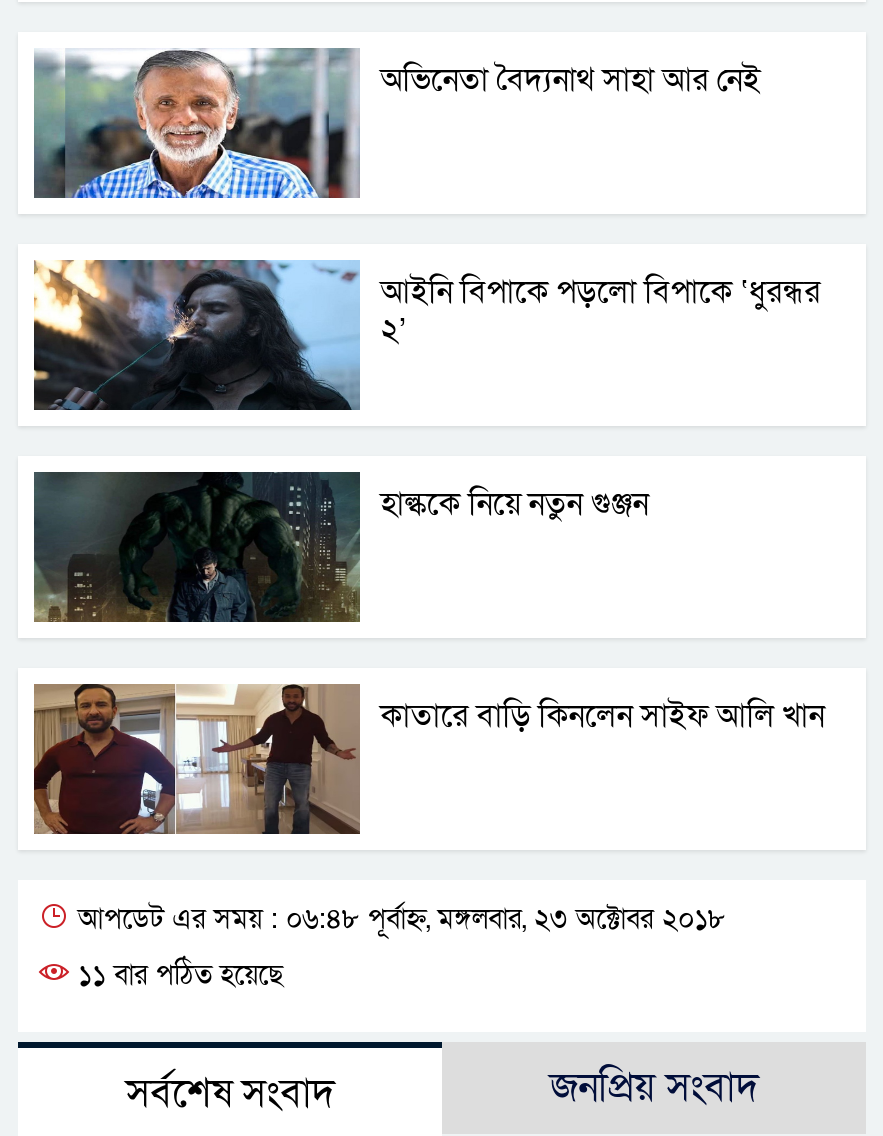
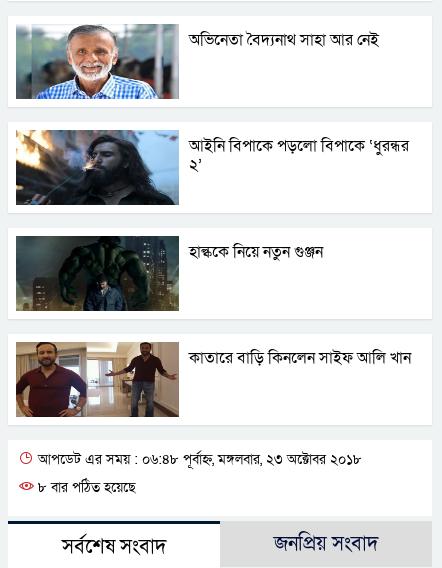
[70,956,284,994] ১১ বার পঠিত হয়েছে -> [34,478,136,497] ৮ বার পঠিত হয়েছে

